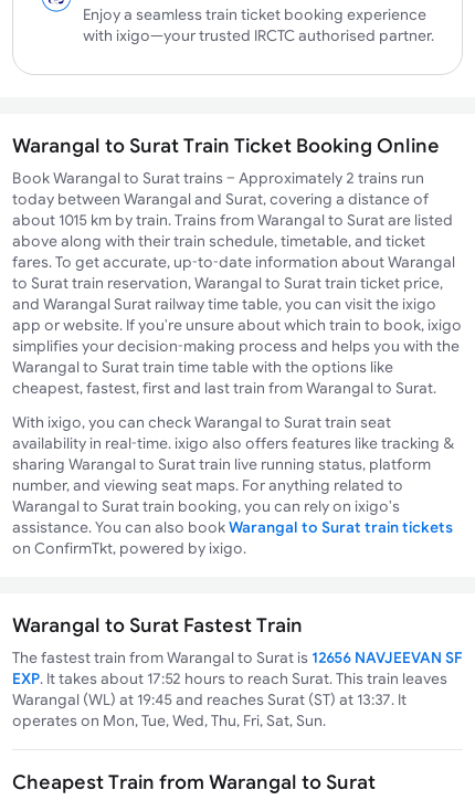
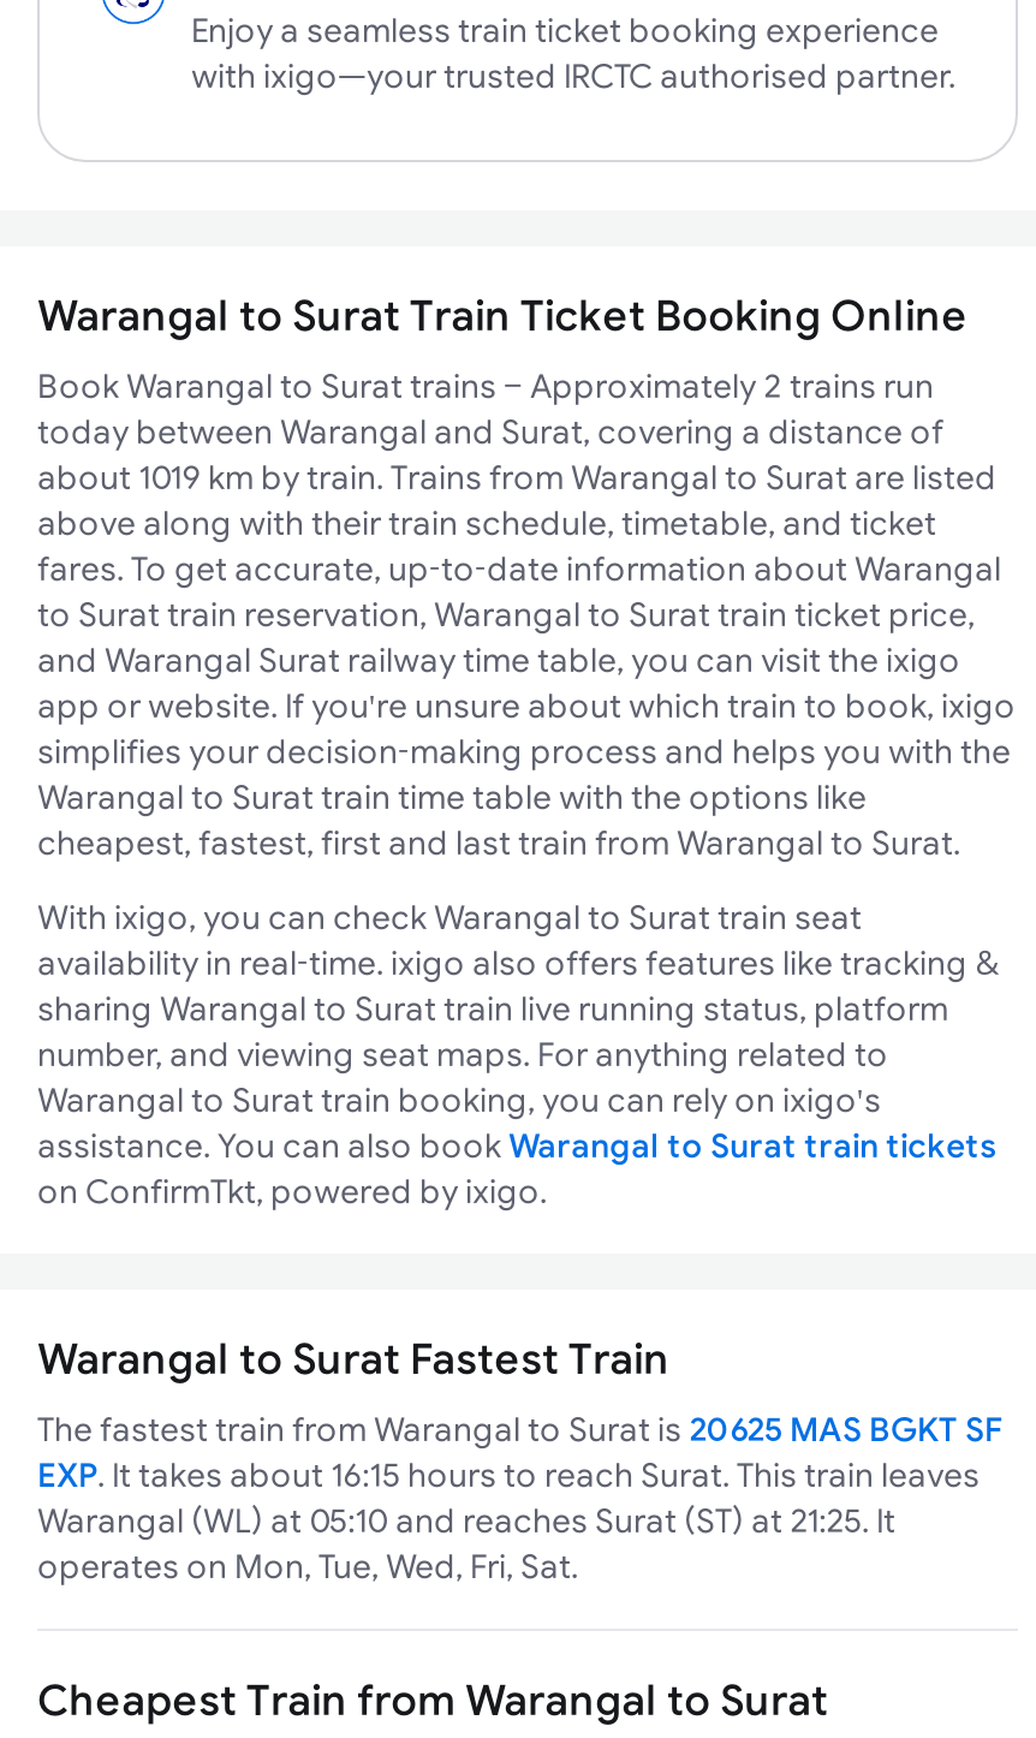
[12,211,453,228] about 1015 km by train. Trains from Warangal to Surat are listed -> [37,458,996,497] about 1019 km by train. Trains from Warangal to Surat are listed
[12,648,463,729] The fastest train from Warangal to Surat is 12656 NAVJEEVAN SF | EXP. It takes about 17:52 hours to reach Surat. This train leaves | Warangal (WL) at 19:45 and reaches Surat (ST) at 13:37. It | operates on Mon, Tue, Wed, Thu, Fri, Sat, Sun. -> [37,1410,1004,1586] The fastest train from Warangal to Surat is 20625 MAS BGKT SF | EXP. It takes about 16:15 hours to reach Surat. This train leaves | Warangal (WL) at 05:10 and reaches Surat (ST) at 21:25. It | operates on Mon, Tue, Wed, Fri, Sat.

